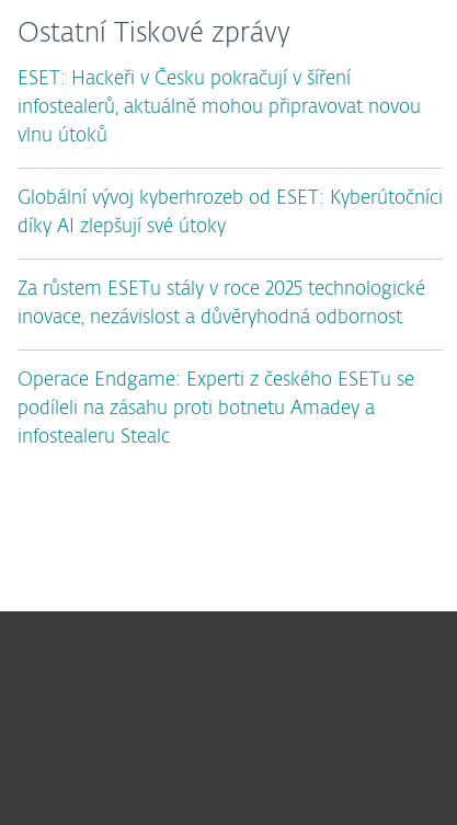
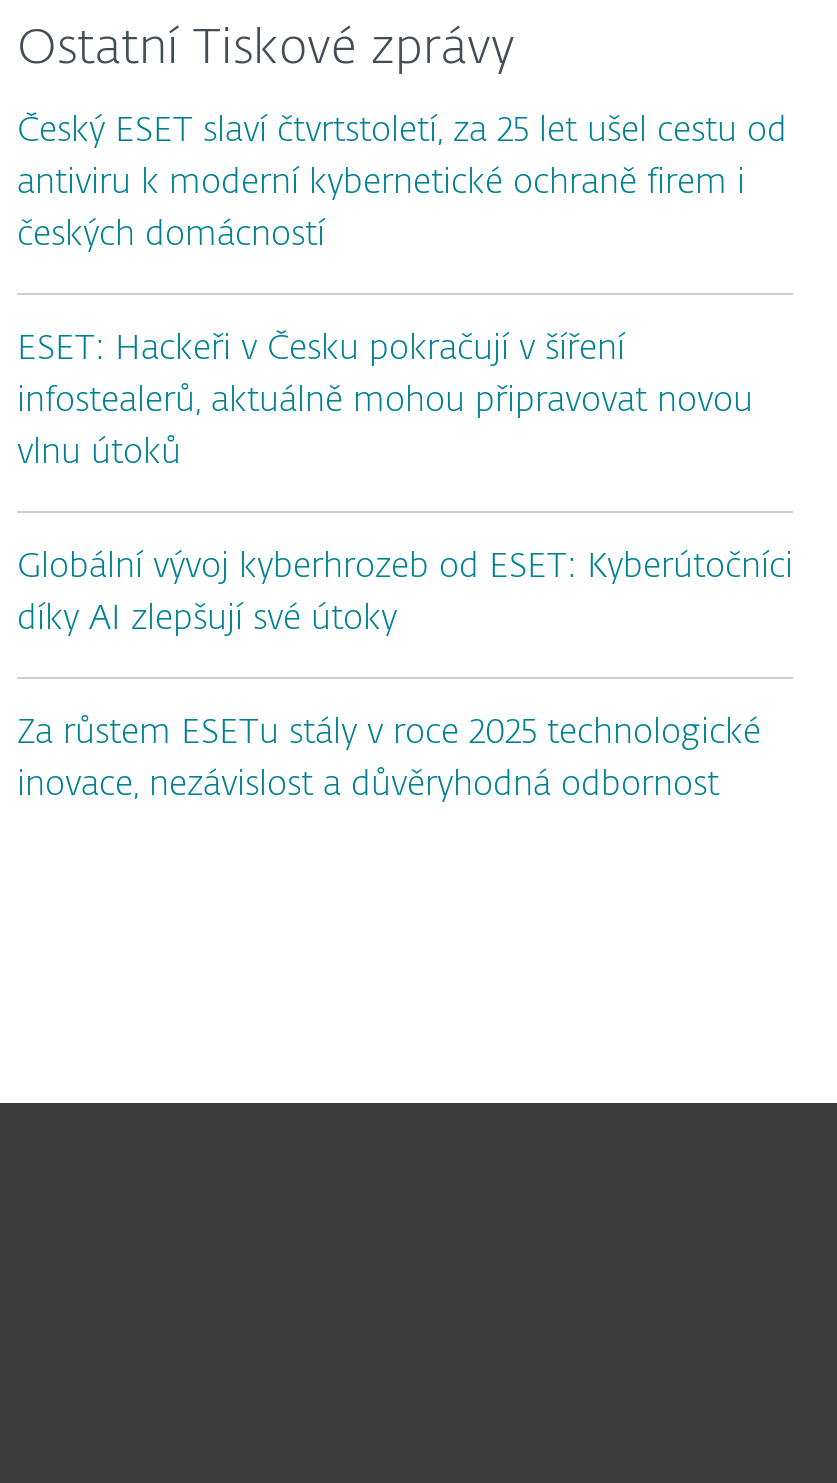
none -> [17,115,787,253] Český ESET slaví čtvrtstoletí, za 25 let ušel cestu od | antiviru k moderní kybernetické ochraně firem i | českých domácností
moved [18,70,443,328] -> [17,333,793,803]: ESET: Hackeři v Česku pokračují v šíření | infostealerů, aktuálně mohou připravovat novou | vlnu útoků | Globální vývoj kyberhrozeb od ESET: Kyberútočníci | díky AI zlepšují své útoky | Za růstem ESETu stály v roce 2025 technologické | inovace, nezávislost a důvěryhodná odbornost
[18,371,414,447] Operace Endgame: Experti z českého ESETu se | podíleli na zásahu proti botnetu Amadey a | infostealeru Stealc -> none

